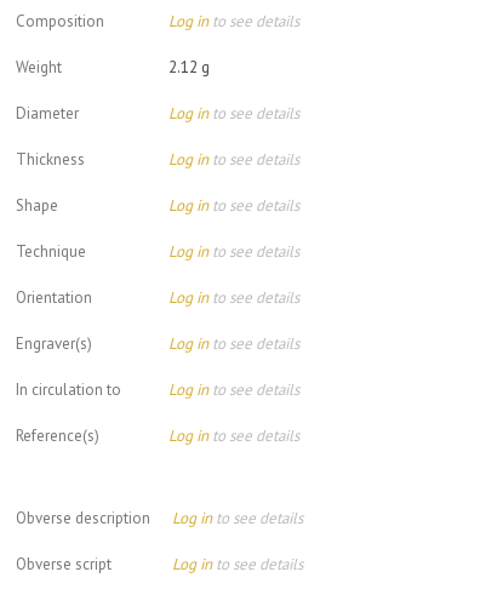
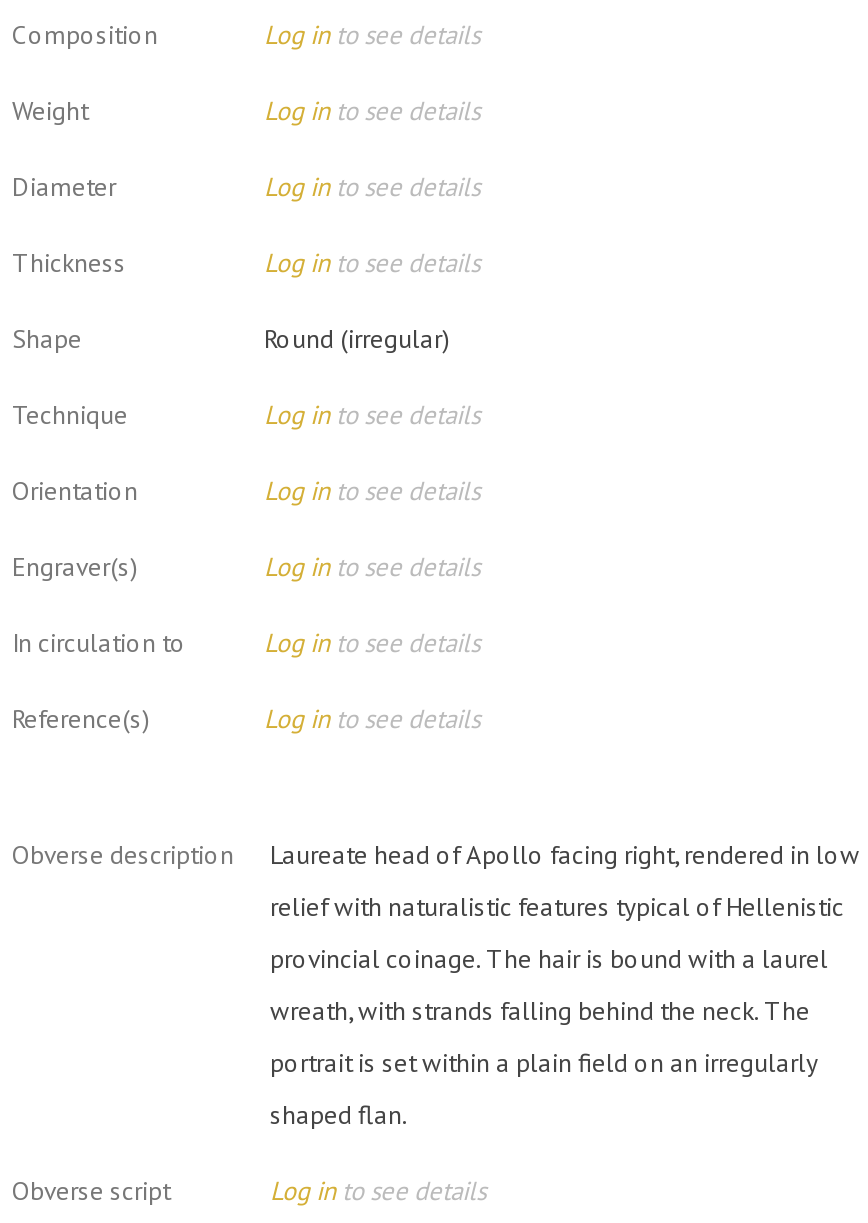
[168,57,210,78] 2.12 g -> [264,95,480,129] Log in to see details
[168,196,299,216] Log in to see details -> [264,323,450,357] Round (irregular)
[172,508,303,529] Log in to see details -> [270,839,860,1133] Laureate head of Apollo facing right, rendered in low | relief with naturalistic features typical of Hellenistic | provincial coinage. The hair is bound with a laurel | wreath, with strands falling behind the neck. The | portrait is set within a plain field on an irregularly | shaped flan.

